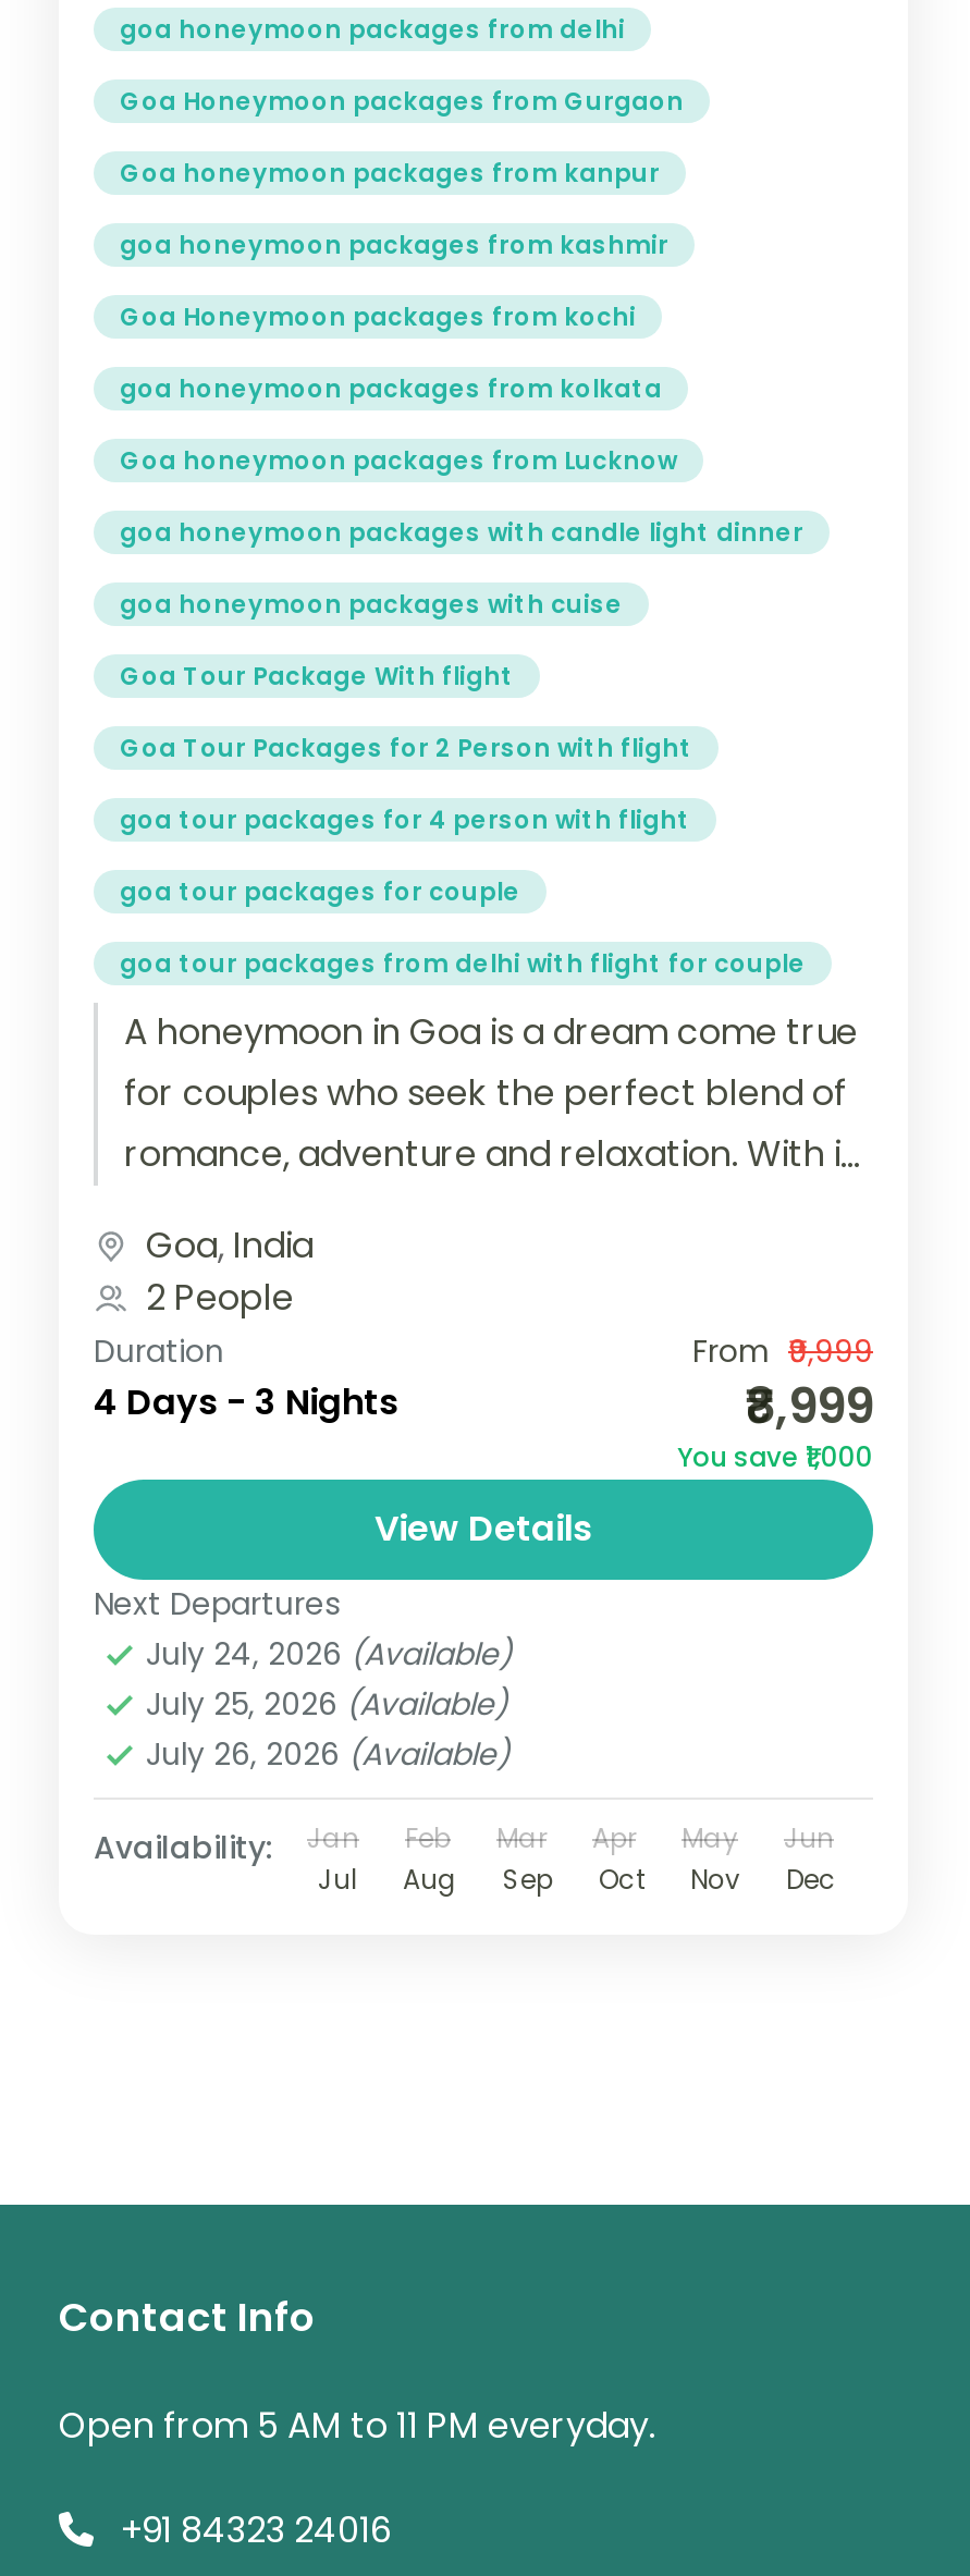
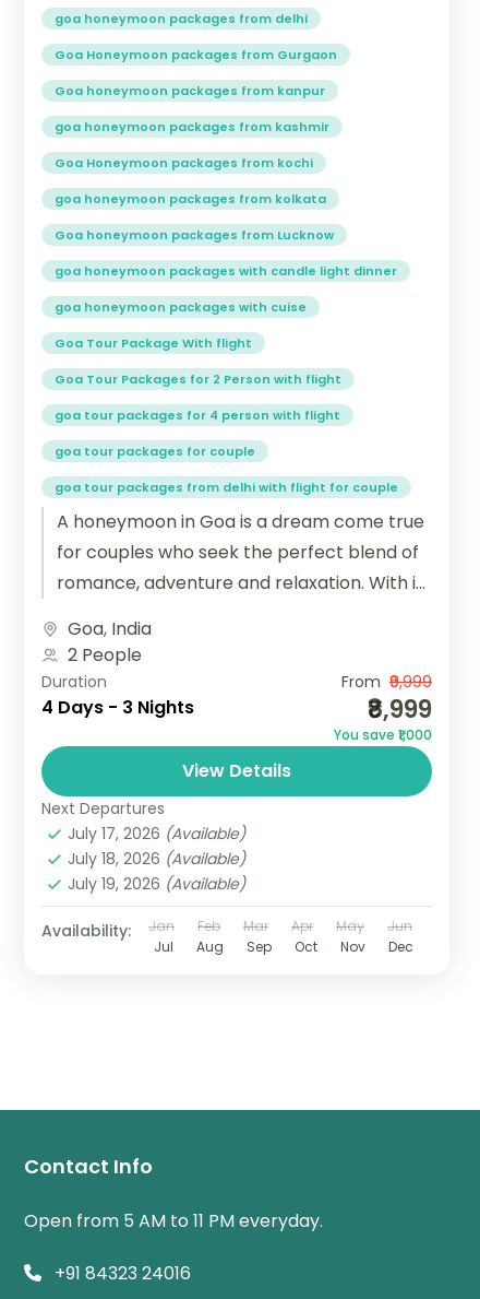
[146,1633,512,1677] July 24, 2026 (Available) -> [68,823,245,845] July 17, 2026 (Available)
[146,1683,507,1727] July 25, 2026 (Available) -> [68,848,245,870] July 18, 2026 (Available)
[146,1733,509,1777] July 26, 2026 (Available) -> [68,873,245,895] July 19, 2026 (Available)

